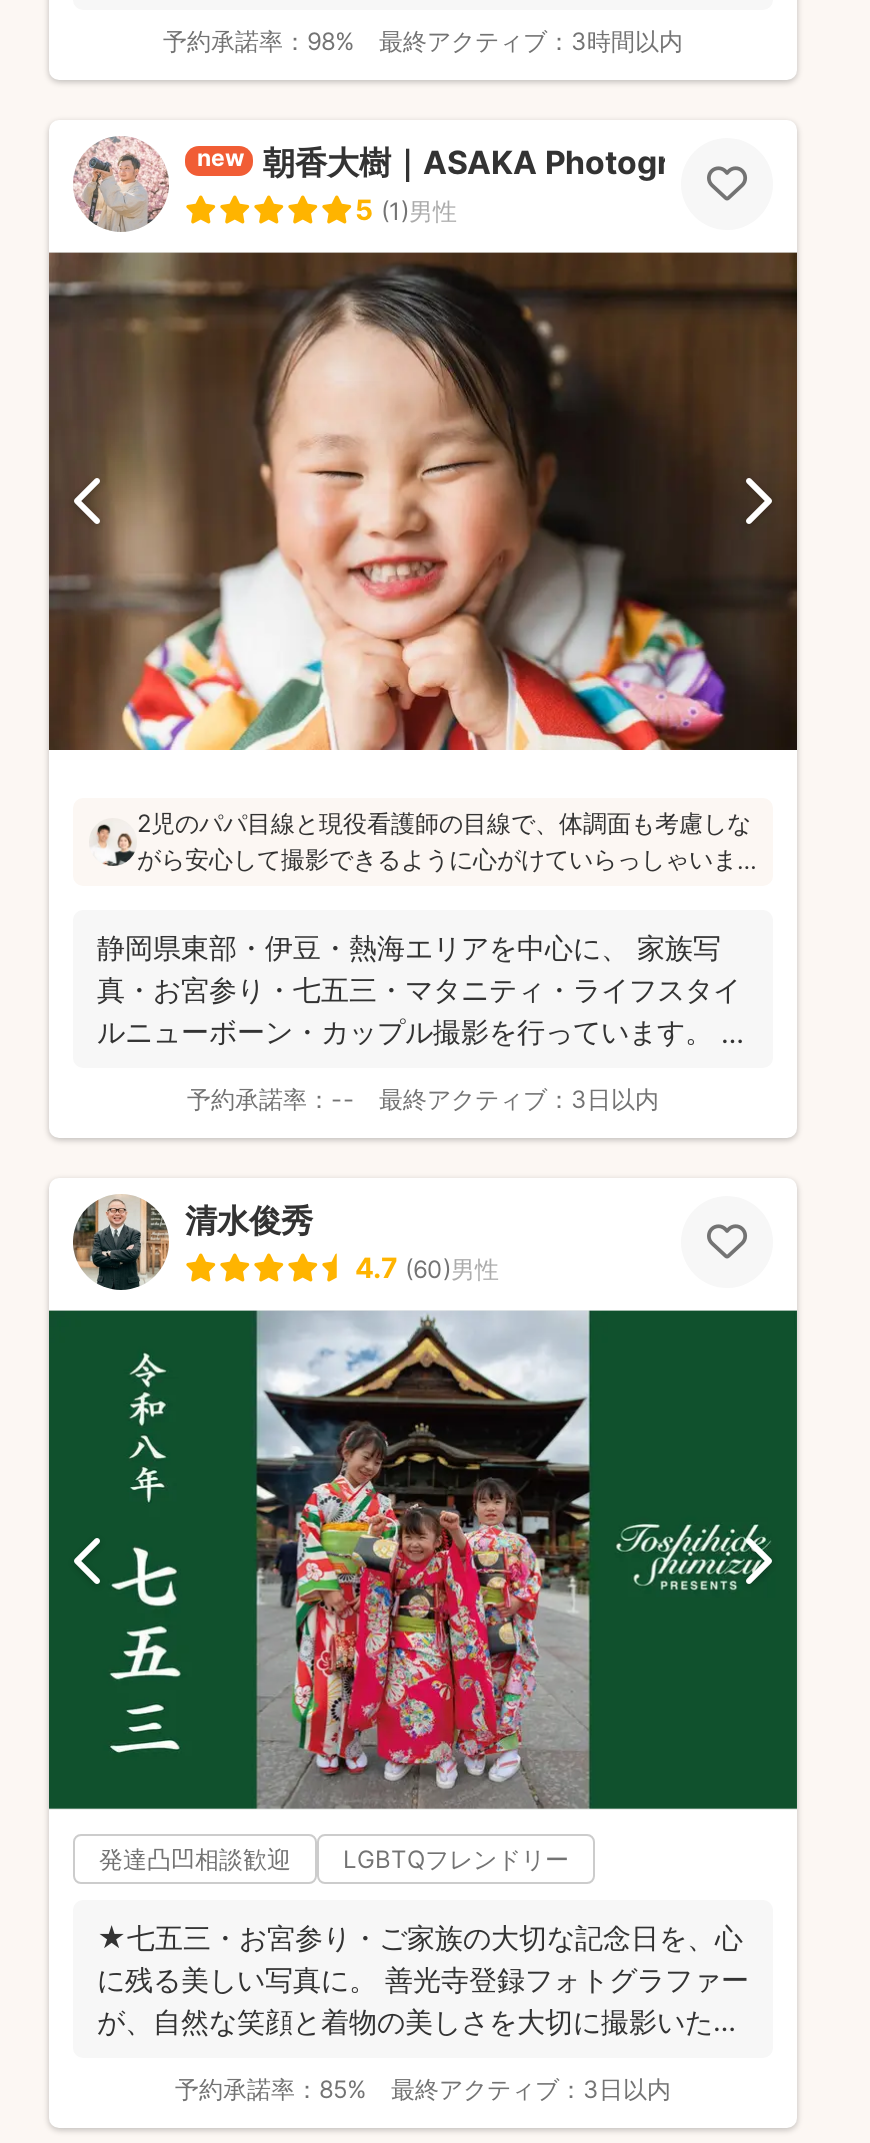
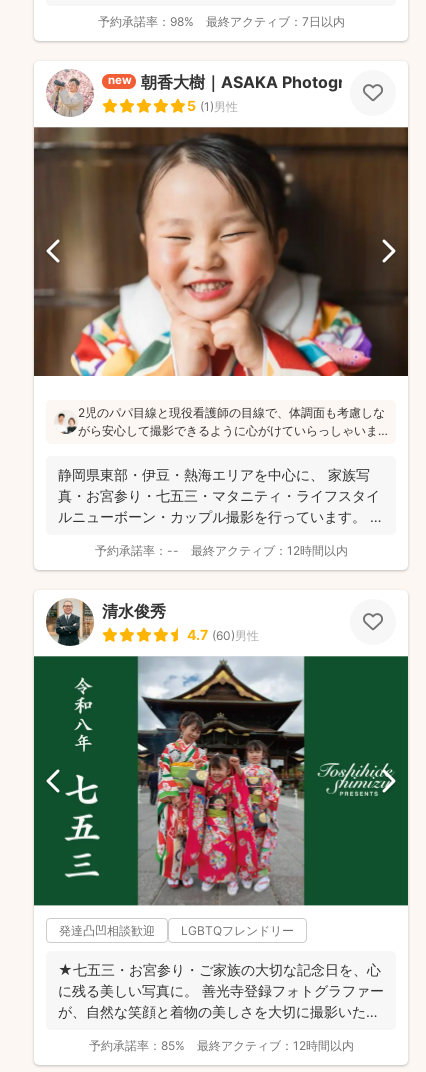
[379,26,683,56] 最終アクティブ：3時間以内 -> [205,14,344,29] 最終アクティブ：7日以内
[379,1085,659,1115] 最終アクティブ：3日以内 -> [190,543,347,558] 最終アクティブ：12時間以内
[391,2073,671,2103] 最終アクティブ：3日以内 -> [196,1038,353,1053] 最終アクティブ：12時間以内

